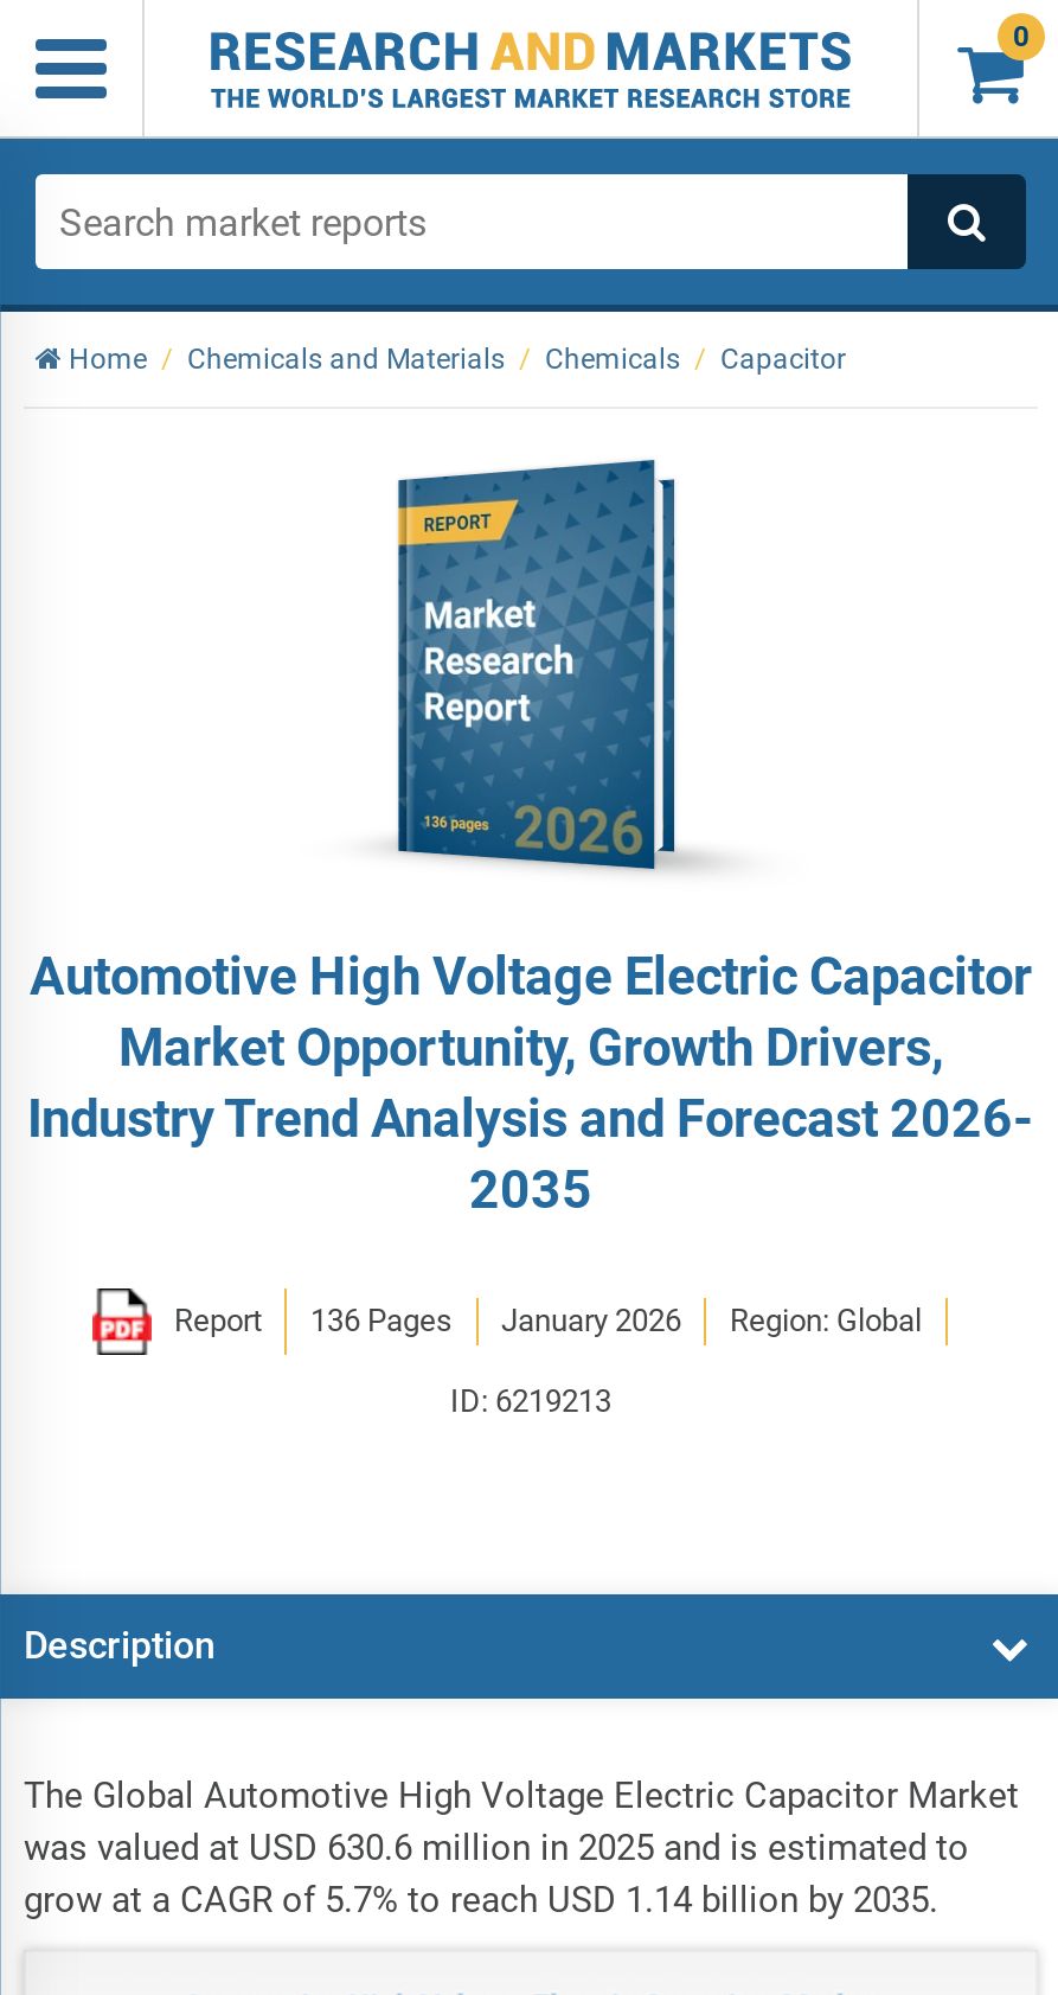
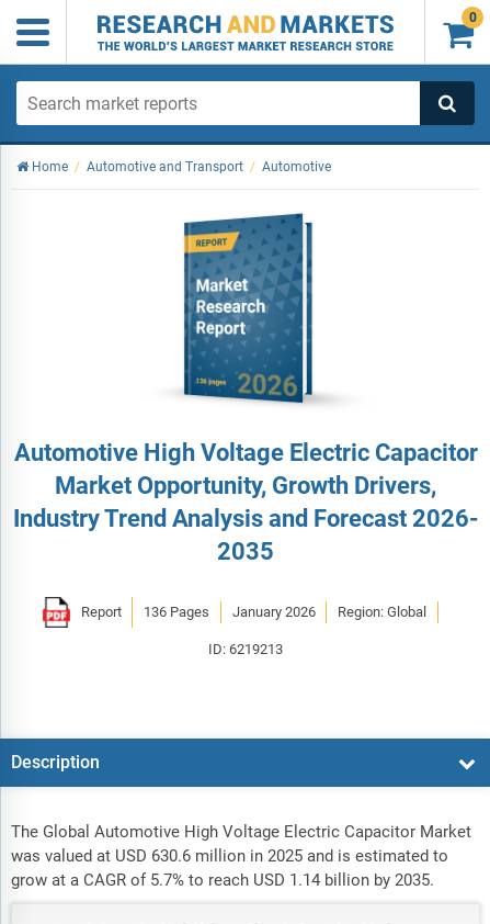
[62,343,846,376] Home / Chemicals and Materials / Chemicals / Capacitor -> [29,159,331,174] Home / Automotive and Transport / Automotive

